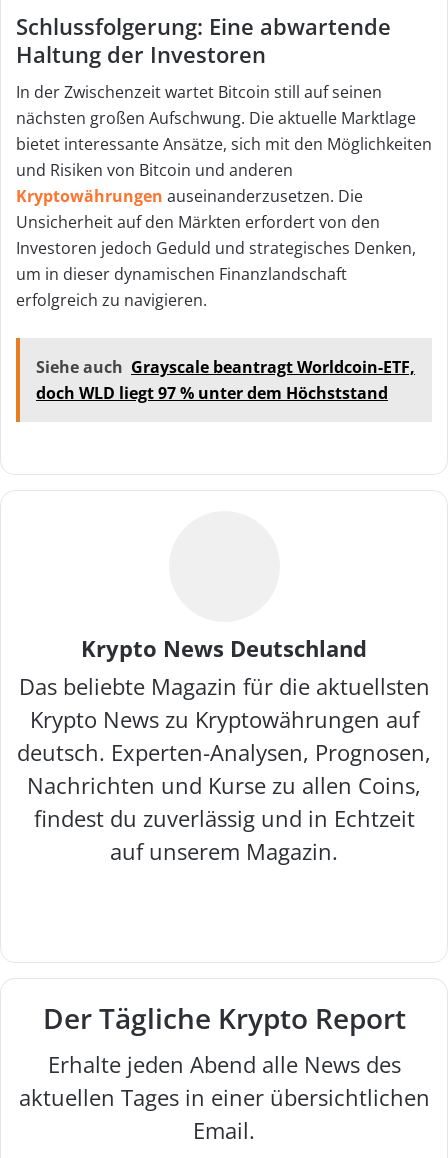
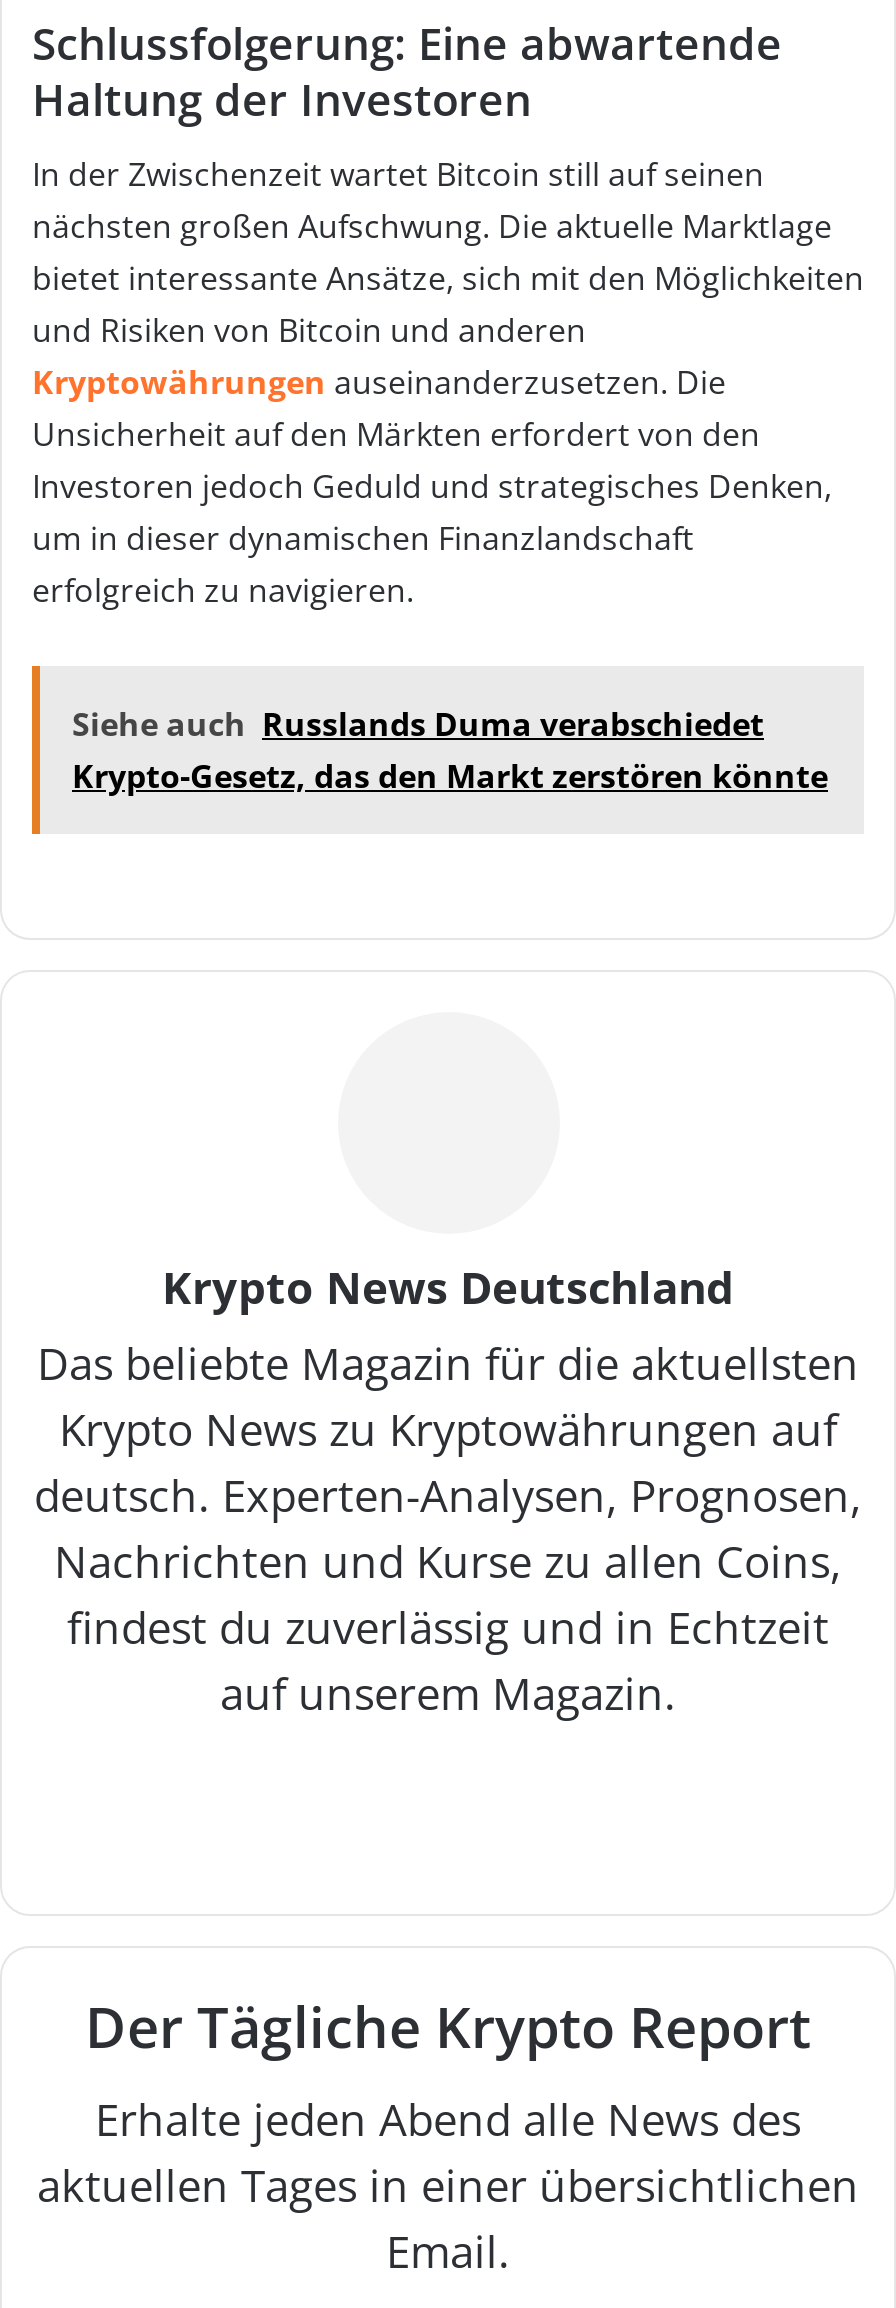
[36,356,415,404] Siehe auch Grayscale beantragt Worldcoin-ETF, | doch WLD liegt 97 % unter dem Höchststand -> [72,702,828,798] Siehe auch Russlands Duma verabschiedet | Krypto-Gesetz, das den Markt zerstören könnte

